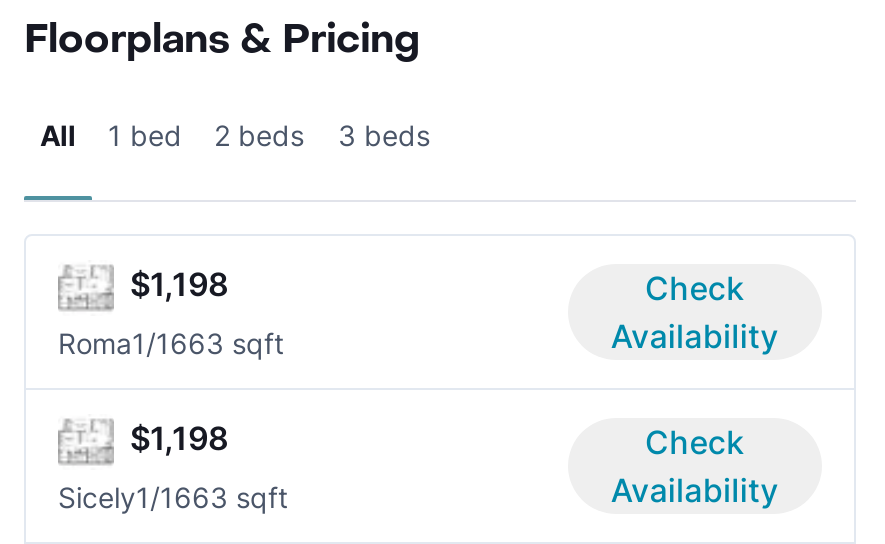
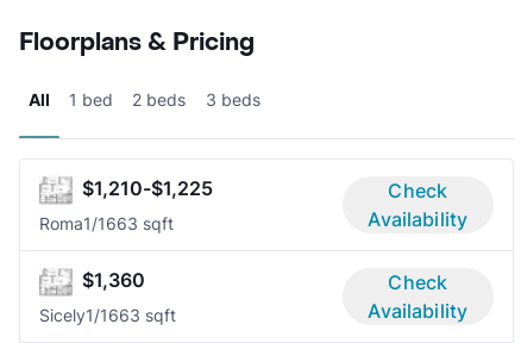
[130,264,228,304] $1,198 -> [82,176,213,200] $1,210-$1,225
[130,418,228,458] $1,198 -> [82,268,145,292] $1,360

